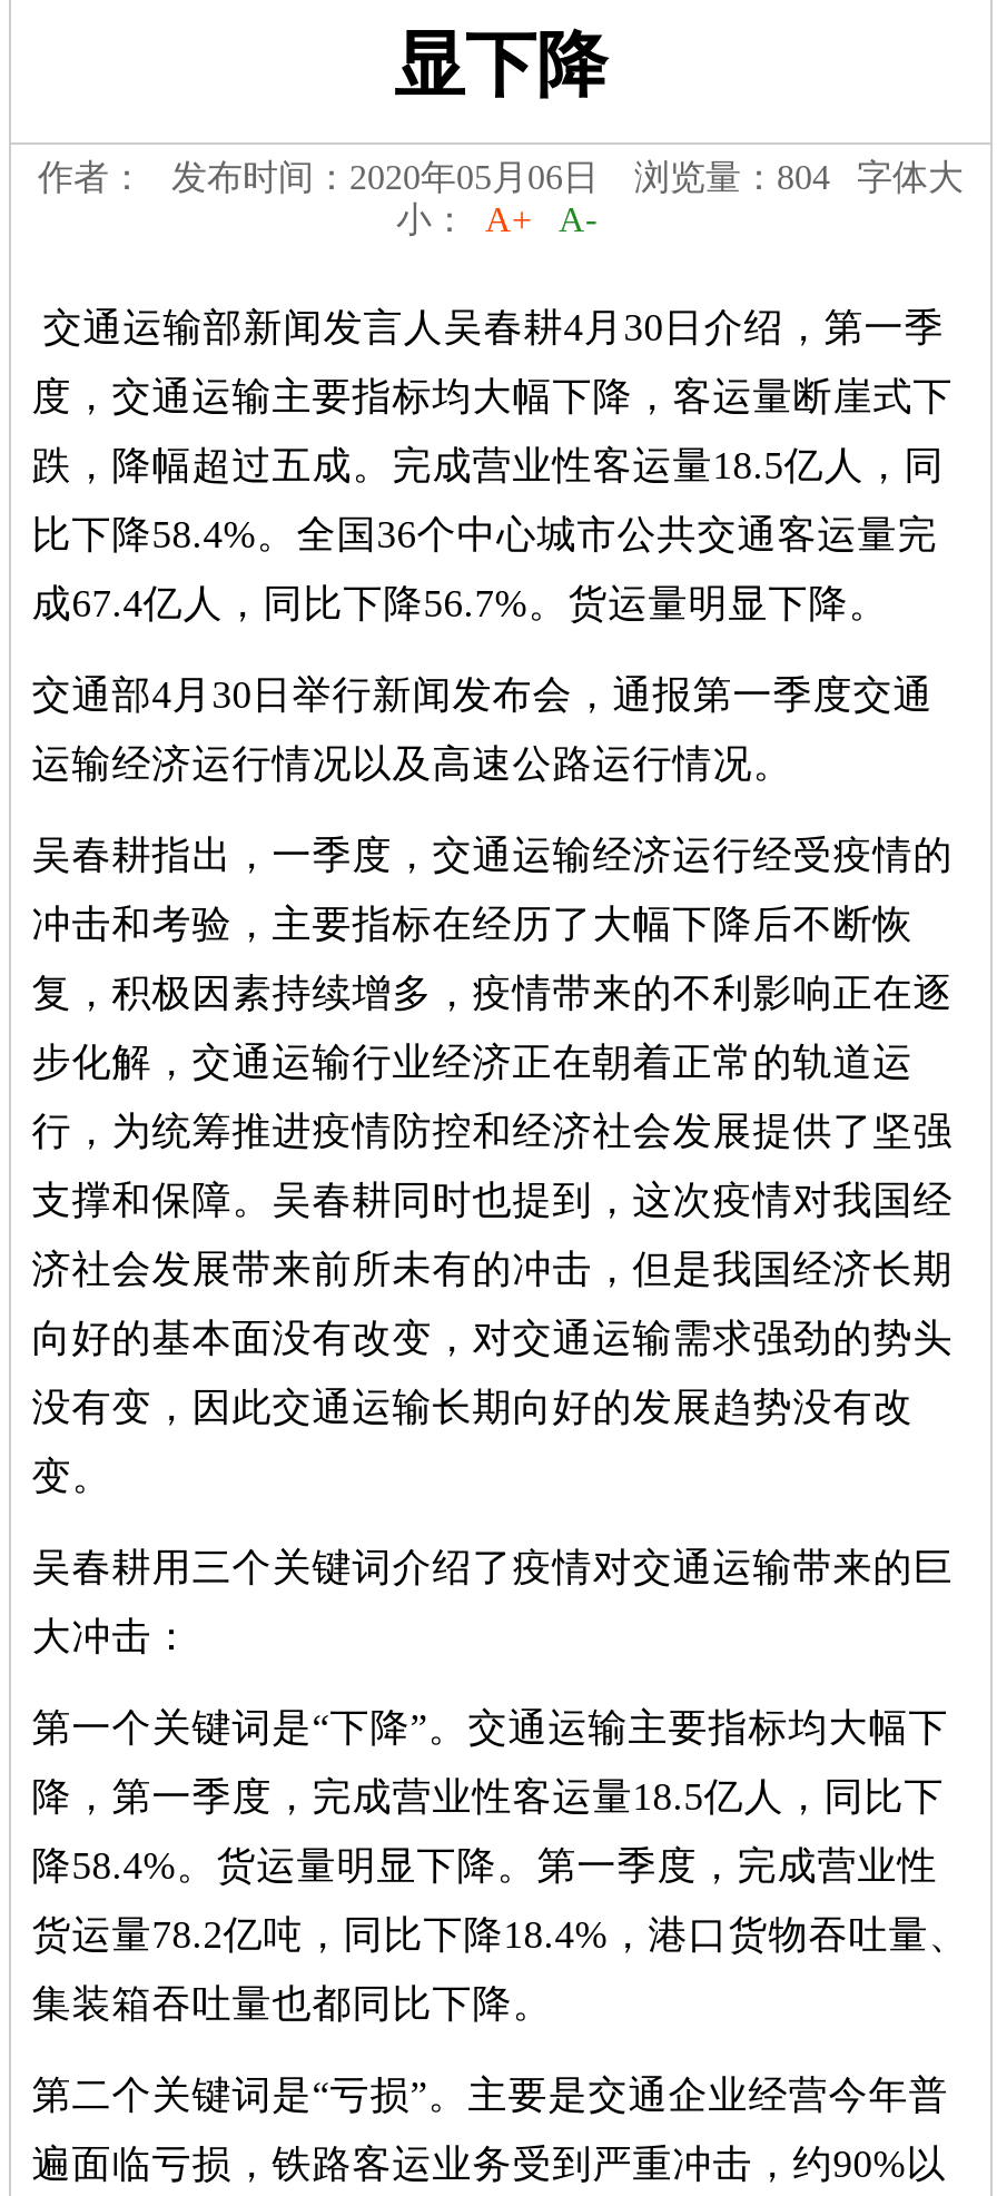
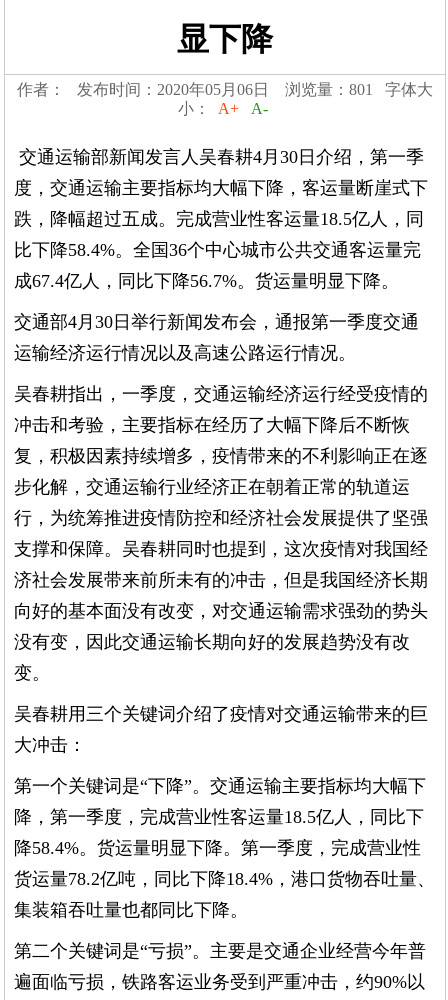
[38,159,964,197] 作者： 发布时间：2020年05月06日 浏览量：804 字体大 -> [17,81,433,98] 作者： 发布时间：2020年05月06日 浏览量：801 字体大

